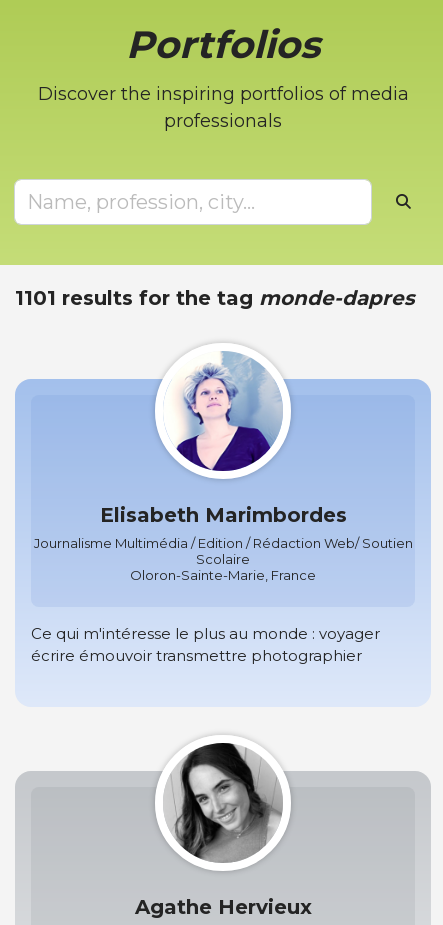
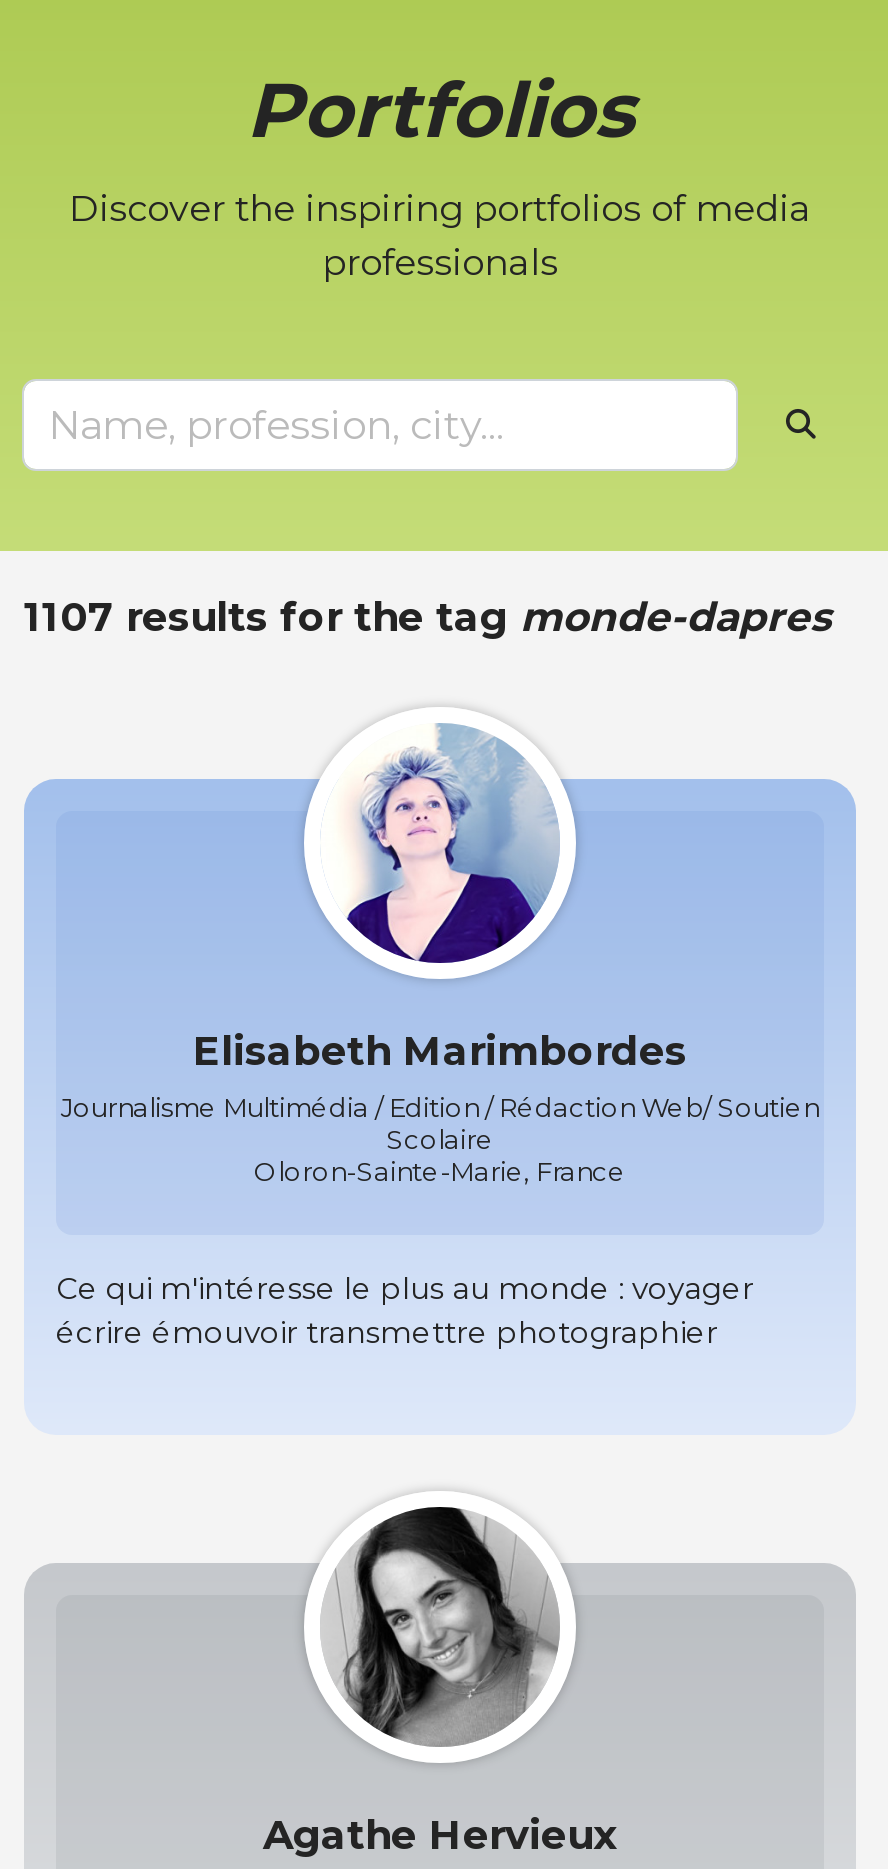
[15,286,415,310] 1101 results for the tag monde-dapres -> [24,593,832,641] 1107 results for the tag monde-dapres

